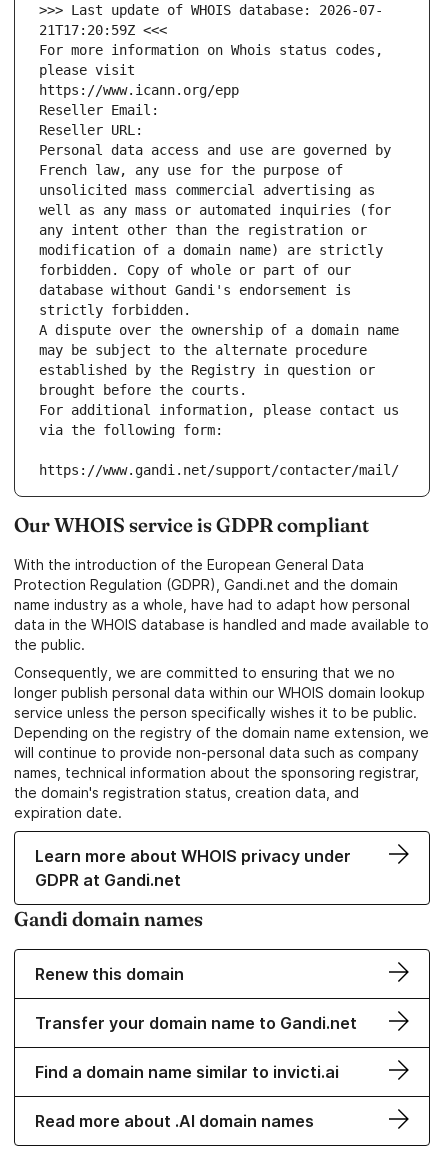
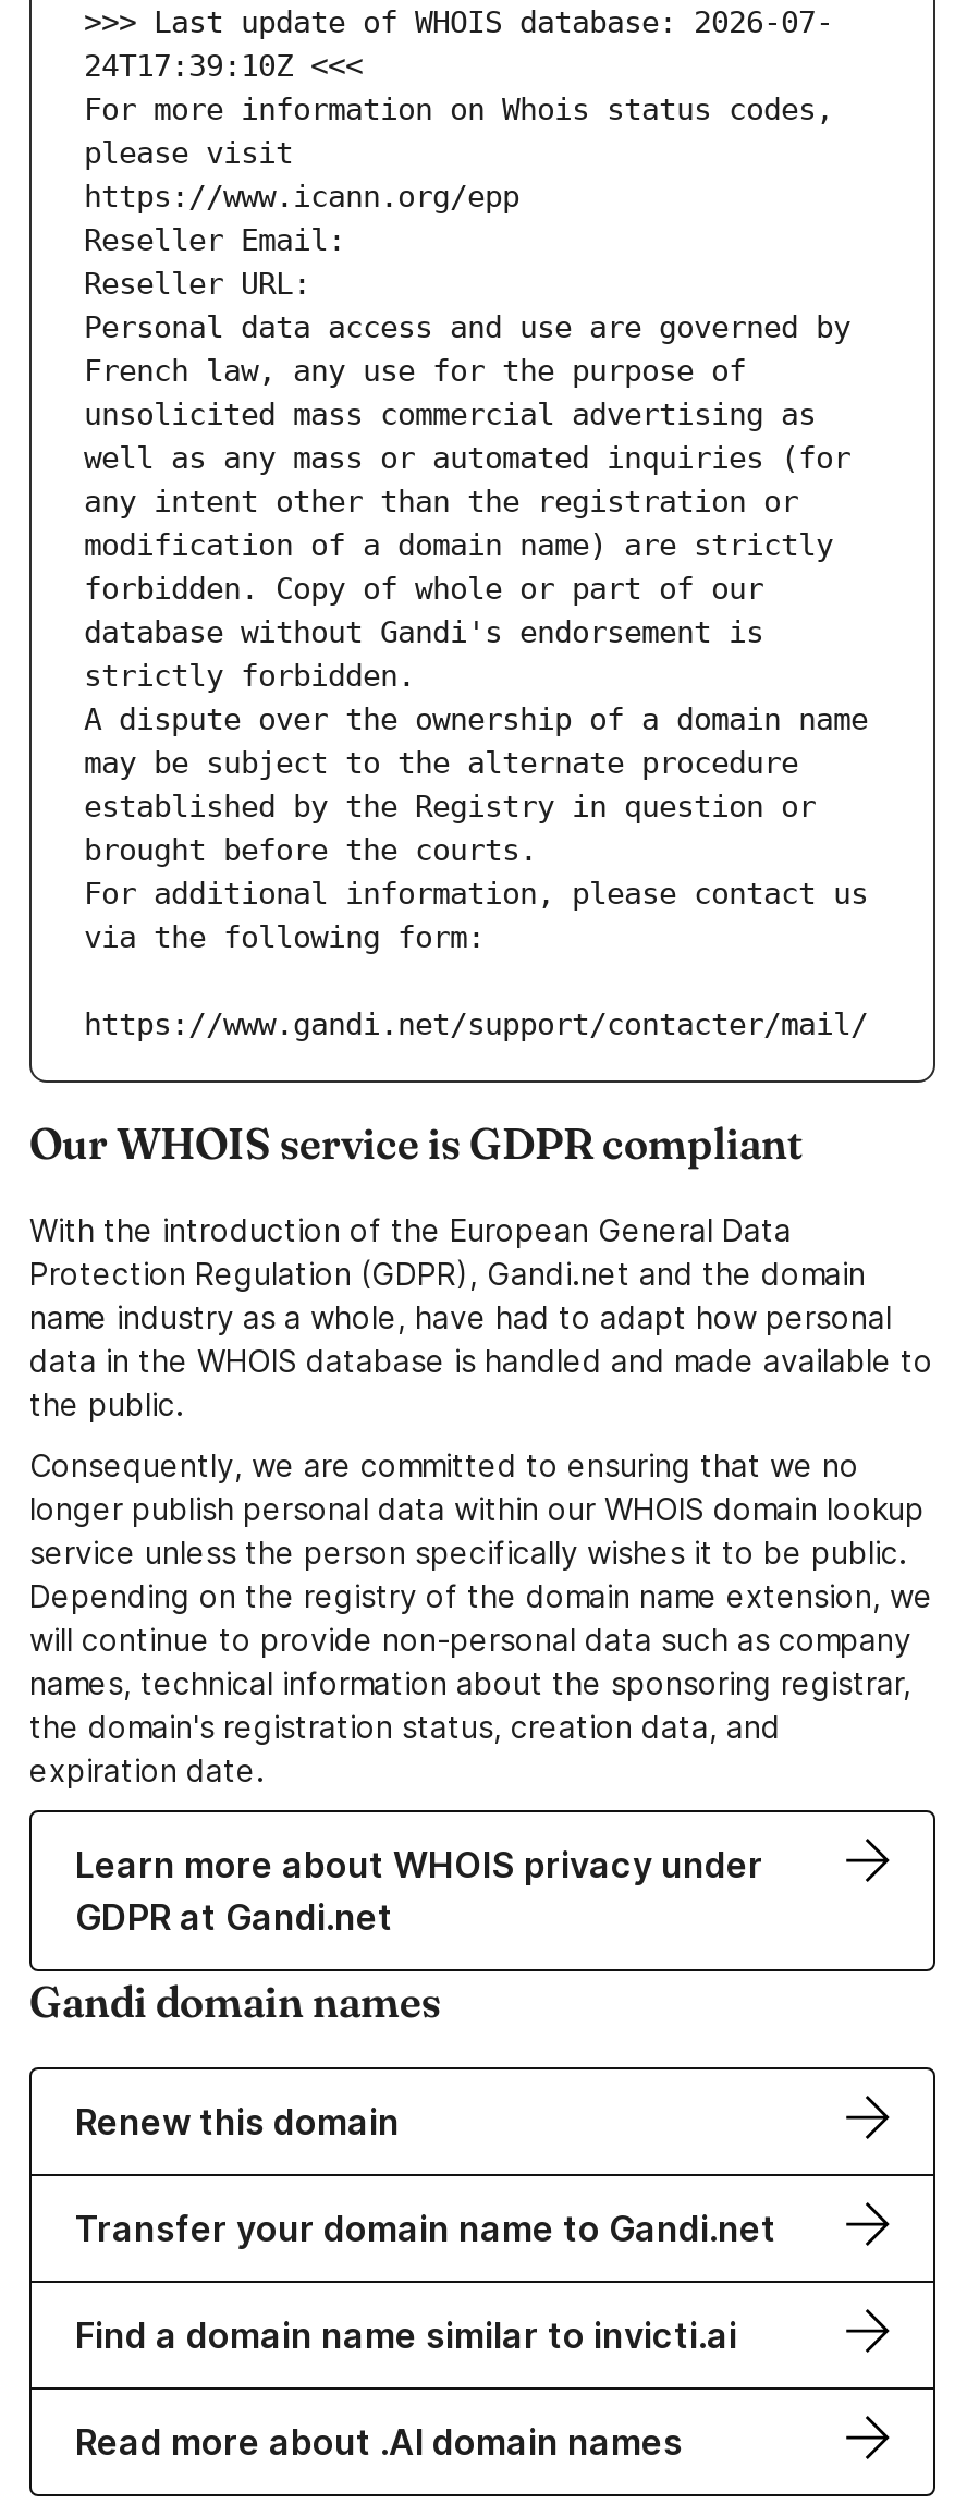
[39,22,167,38] 21T17:20:59Z <<< -> [84,49,363,84] 24T17:39:10Z <<<

